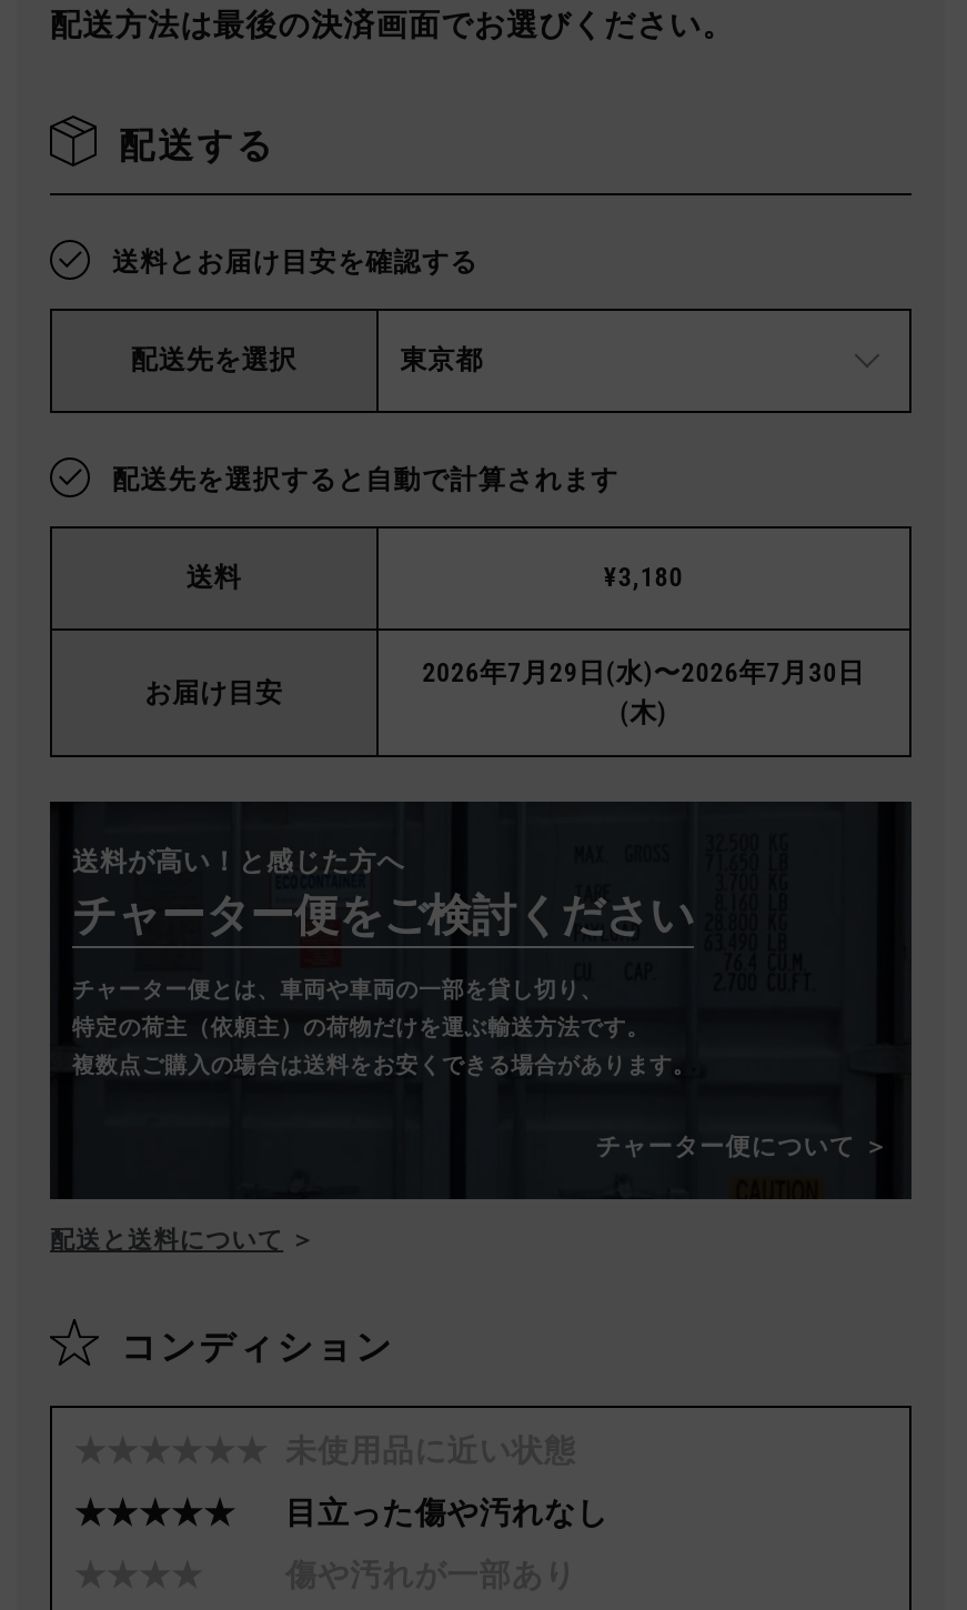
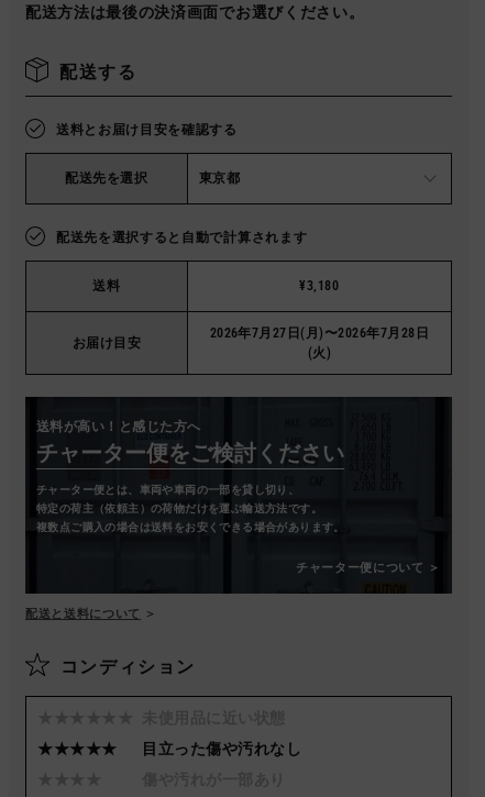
[422,657,865,728] 2026年7月29日(水)〜2026年7月30日 | (木) -> [210,325,429,360] 2026年7月27日(月)〜2026年7月28日 | (火)

